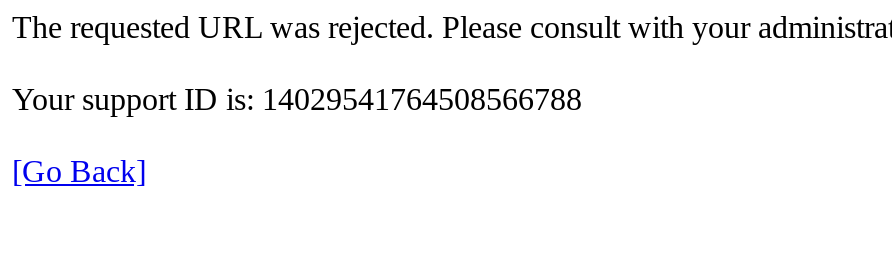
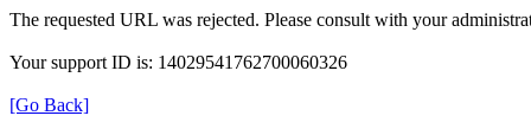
[12,82,582,116] Your support ID is: 14029541764508566788 -> [9,52,347,72] Your support ID is: 14029541762700060326

